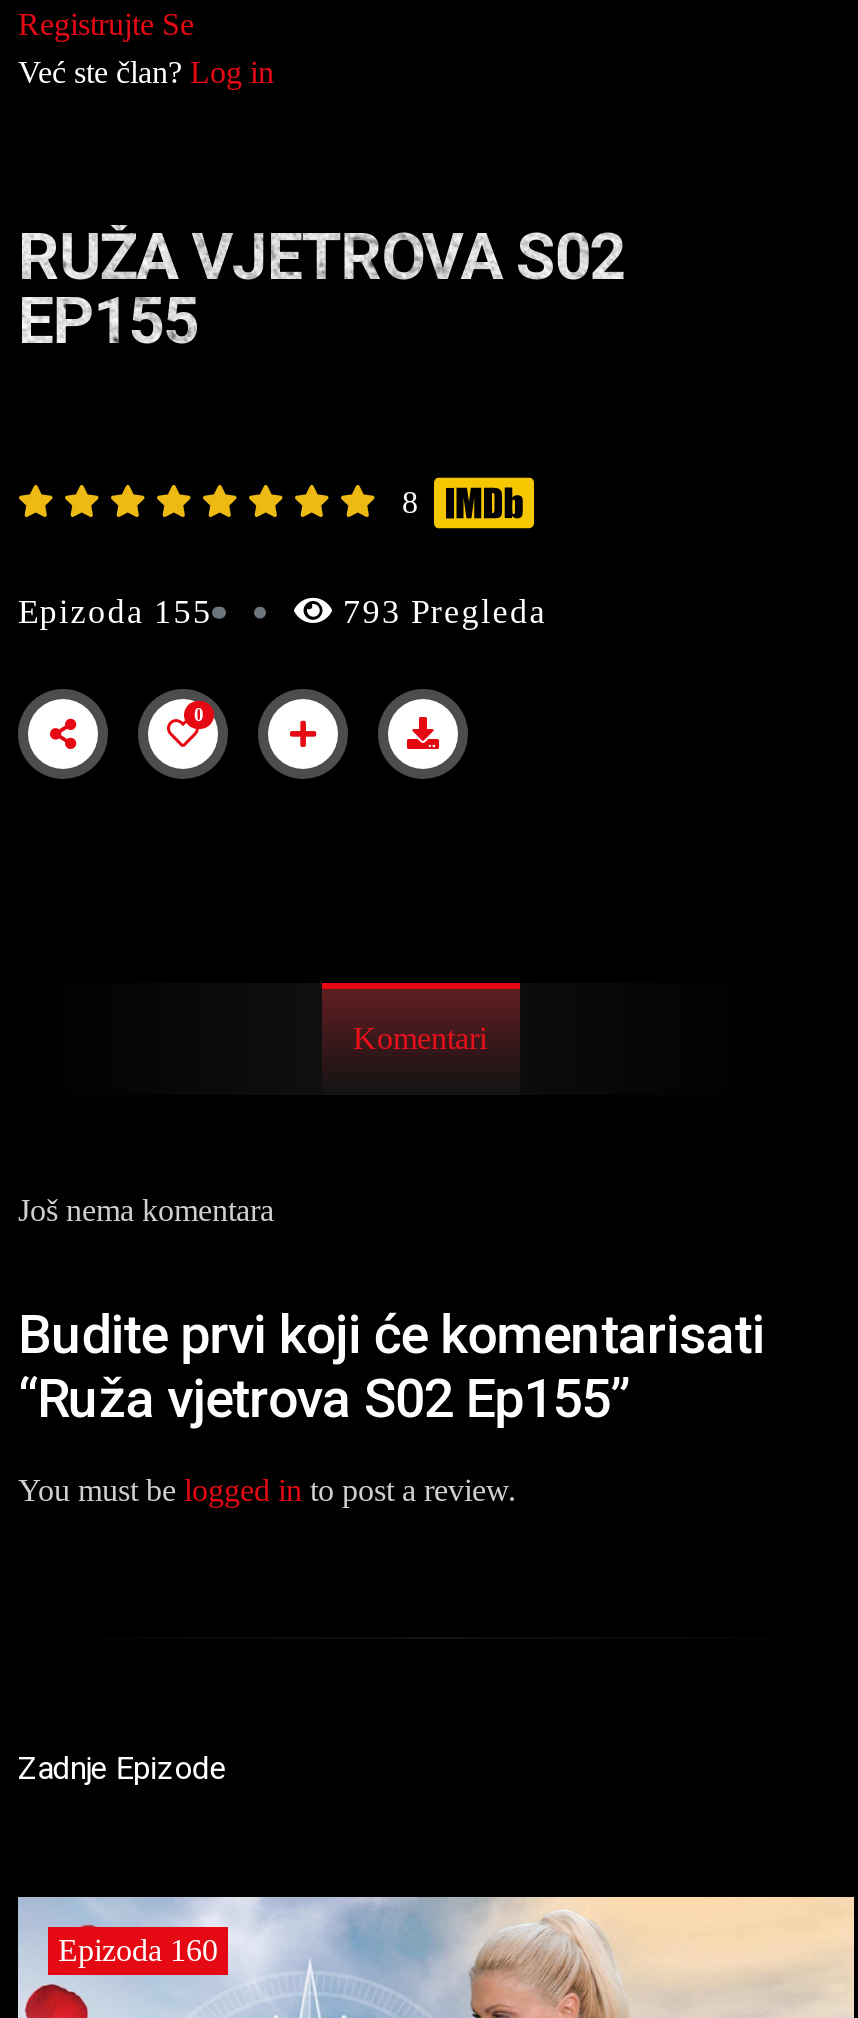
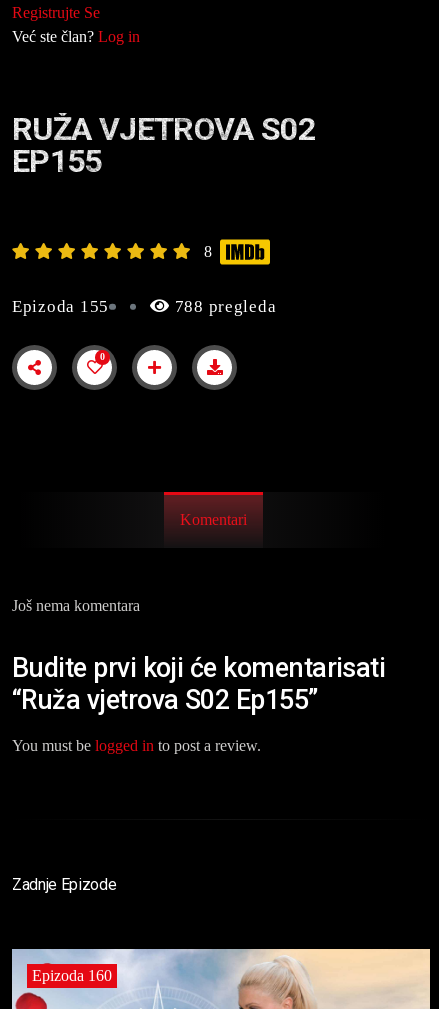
[334,594,547,632] 793 Pregleda -> [170,297,276,316] 788 pregleda

